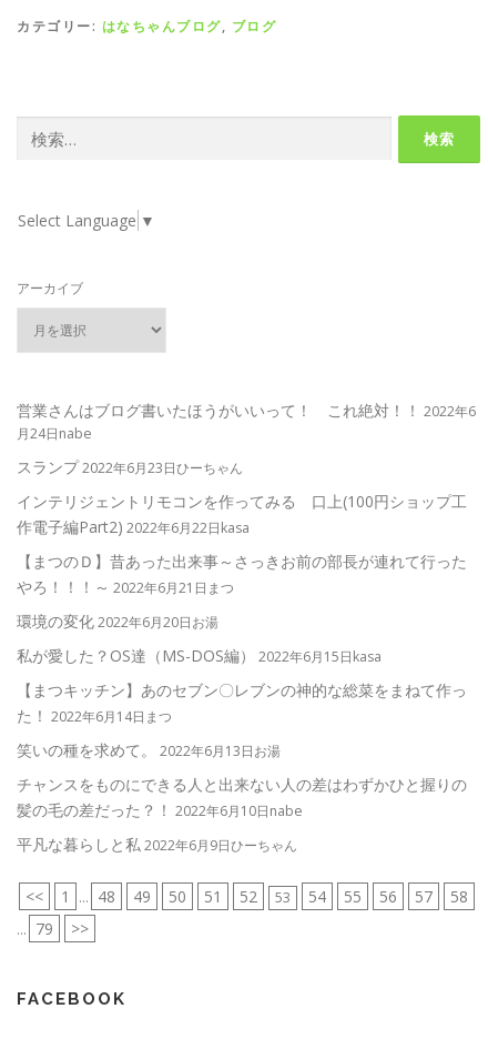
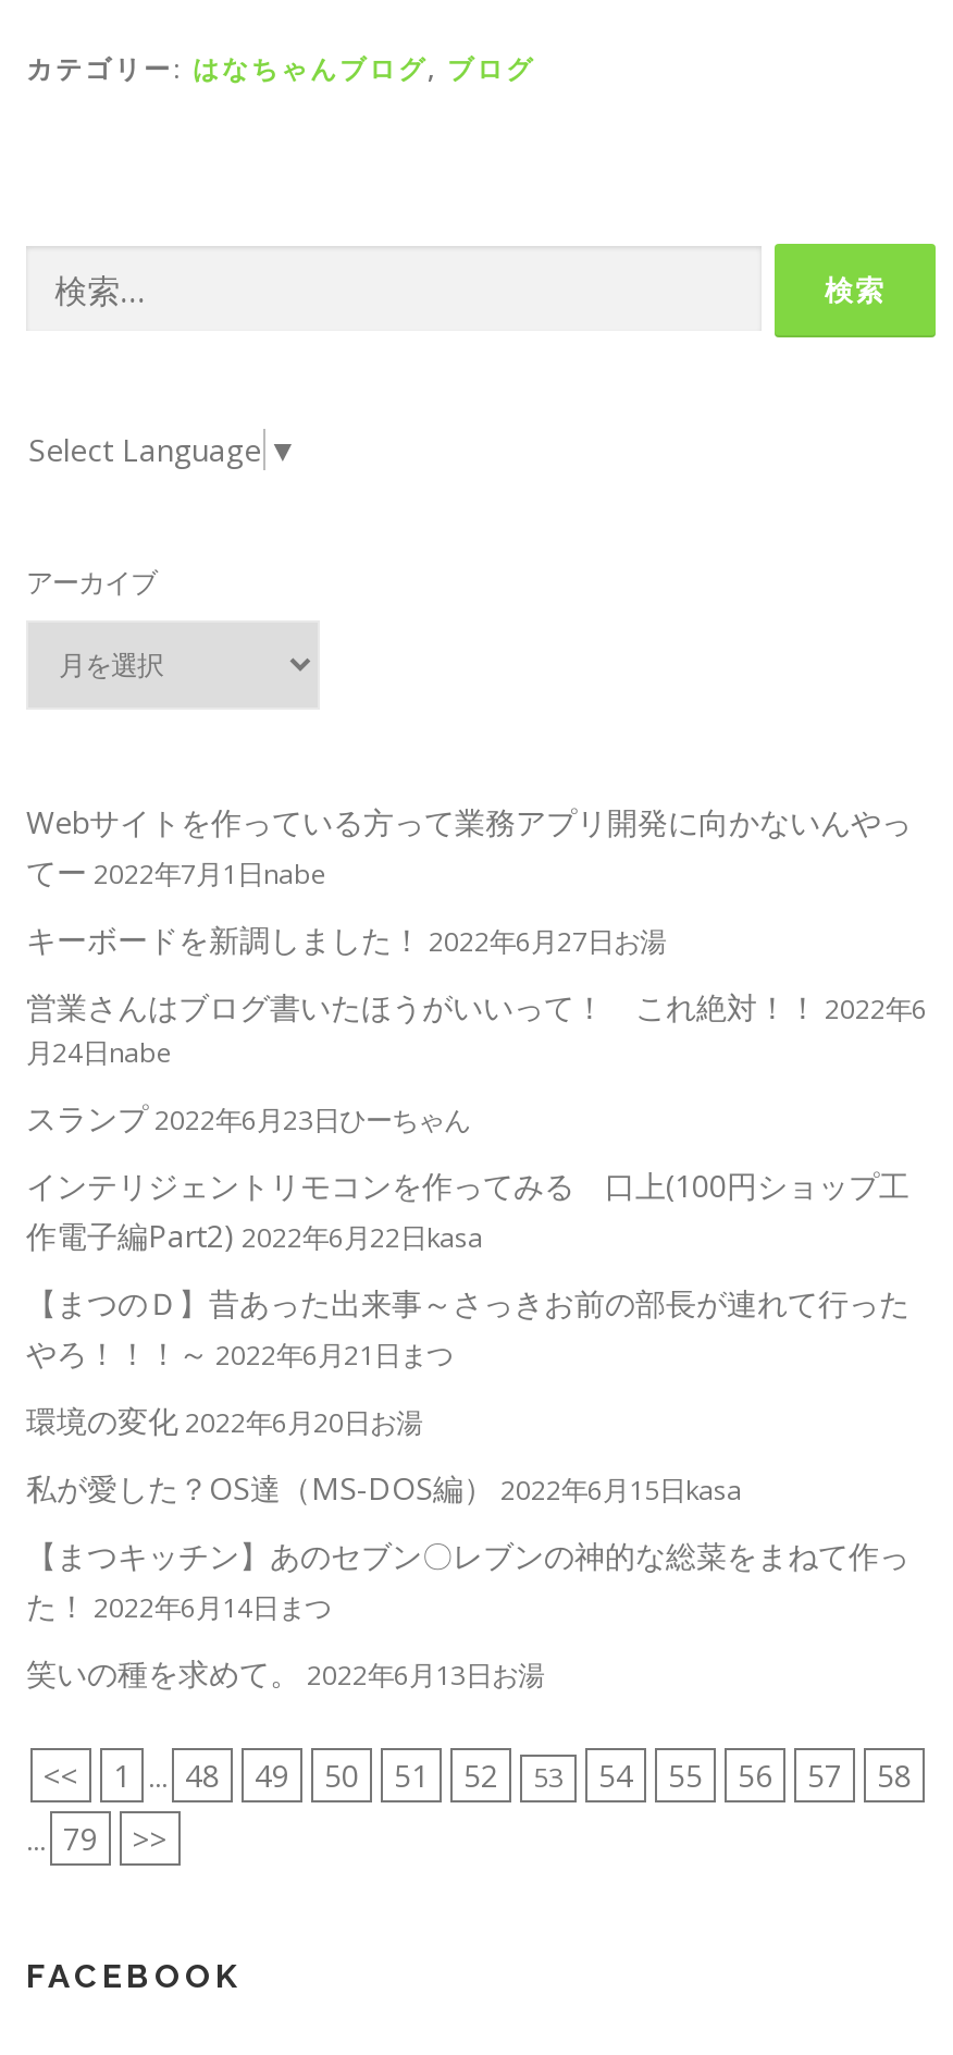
none -> [26,800,912,959] Webサイトを作っている方って業務アプリ開発に向かないんやっ | てー2022年7月1日nabe | キーボードを新調しました！2022年6月27日お湯
moved [17,399,476,760] -> [26,985,927,1693]: 営業さんはブログ書いたほうがいいって！ これ絶対！！2022年6 | 月24日nabe | スランプ2022年6月23日ひーちゃん | ... | た！2022年6月14日まつ | 笑いの種を求めて。2022年6月13日お湯
[17,773,467,854] チャンスをものにできる人と出来ない人の差はわずかひと握りの | 髪の毛の差だった？！2022年6月10日nabe | 平凡な暮らしと私2022年6月9日ひーちゃん -> none

